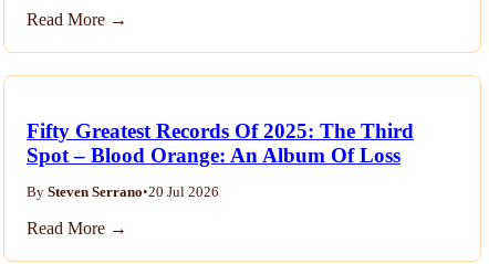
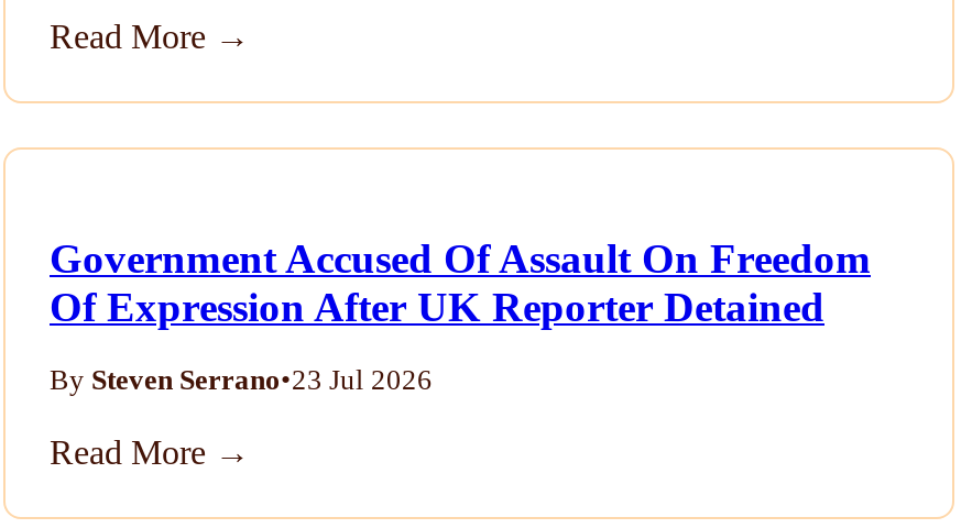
[27,120,414,167] Fifty Greatest Records Of 2025: The Third | Spot – Blood Orange: An Album Of Loss -> [50,236,871,330] Government Accused Of Assault On Freedom | Of Expression After UK Reporter Detained
[27,185,219,200] By Steven Serrano•20 Jul 2026 -> [50,366,433,396] By Steven Serrano•23 Jul 2026

